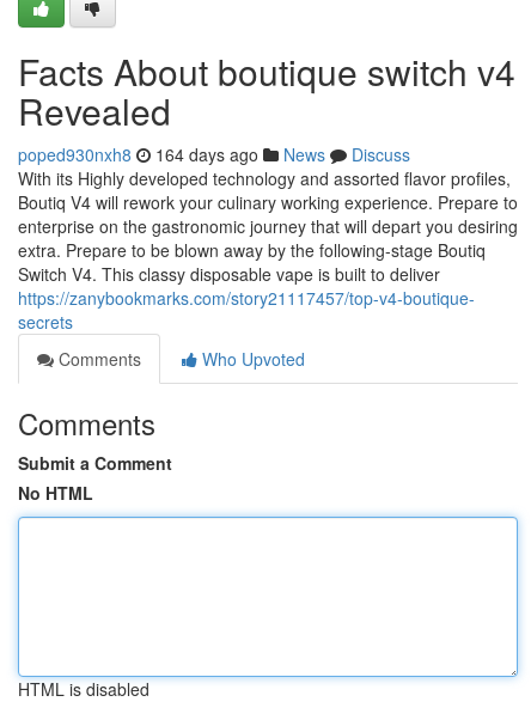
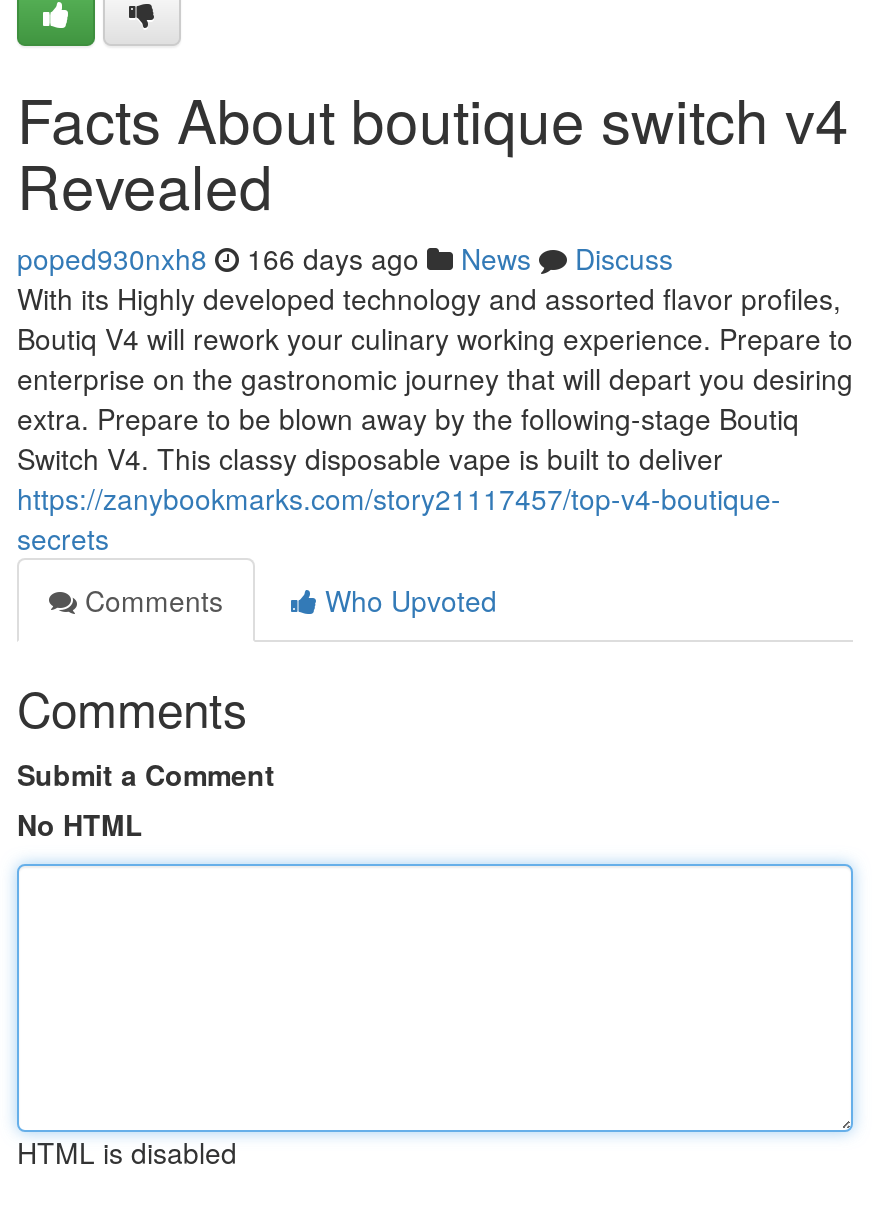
[18,142,410,166] poped930nxh8 164 days ago News Discuss -> [17,238,673,278] poped930nxh8 166 days ago News Discuss

